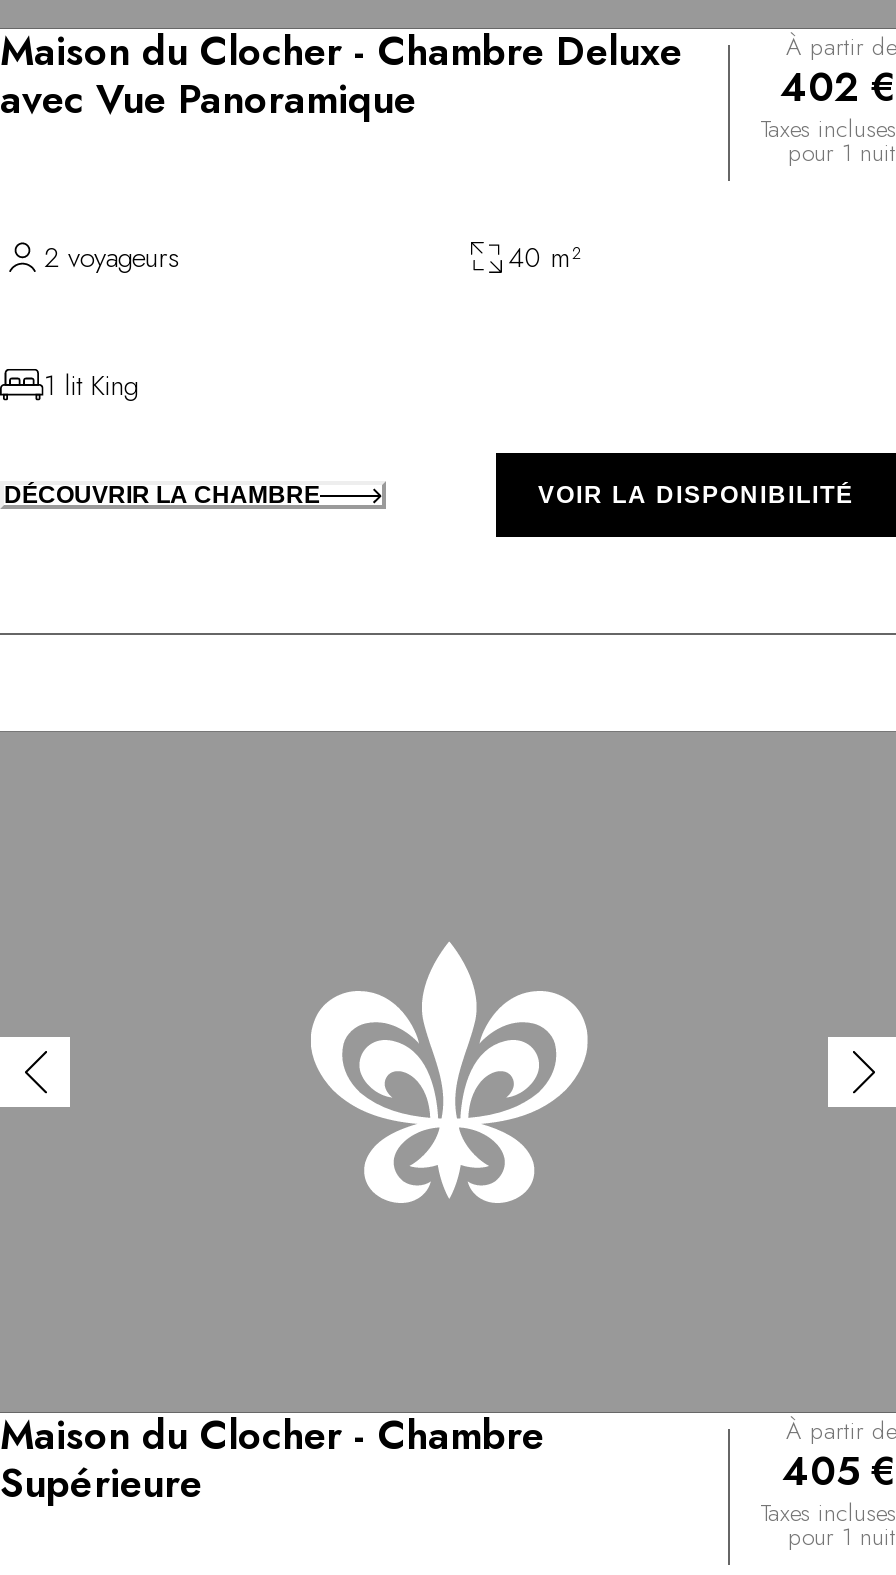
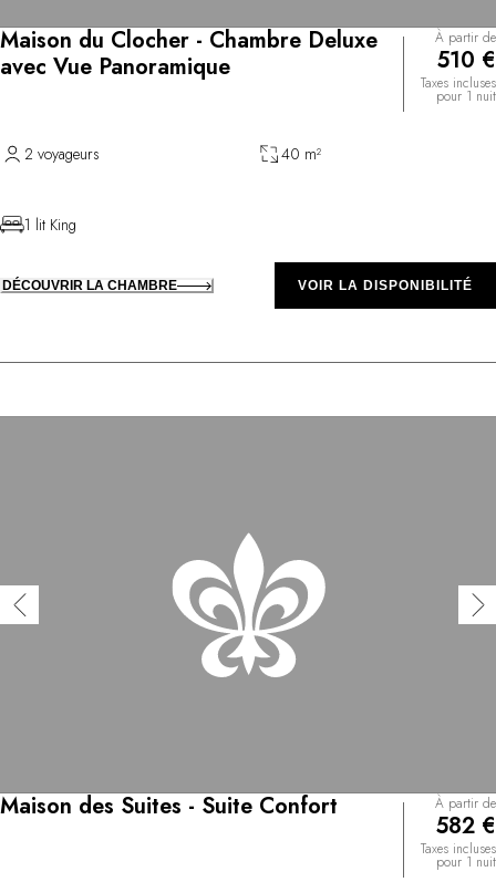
[780,60,896,118] 402 € -> [437,45,496,77] 510 €
[0,1407,544,1513] Maison du Clocher - Chambre | Supérieure -> [0,790,338,822] Maison des Suites - Suite Confort
[782,1443,896,1501] 405 € -> [436,810,496,842] 582 €

